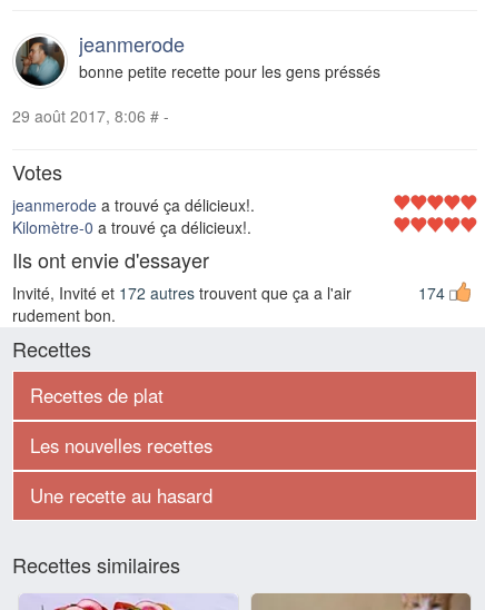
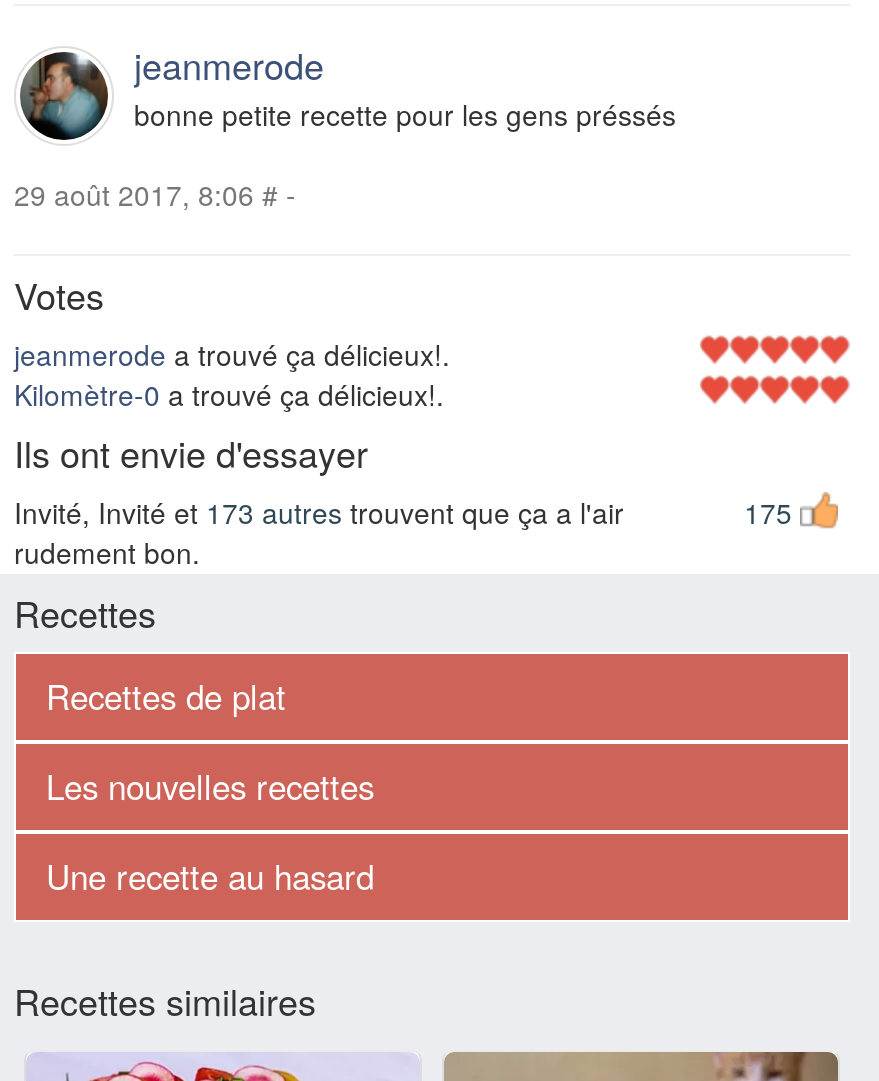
[12,282,352,304] Invité, Invité et 172 autres trouvent que ça a l'air -> [14,492,624,532] Invité, Invité et 173 autres trouvent que ça a l'air
[418,282,445,304] 174 -> [744,492,792,532] 175

